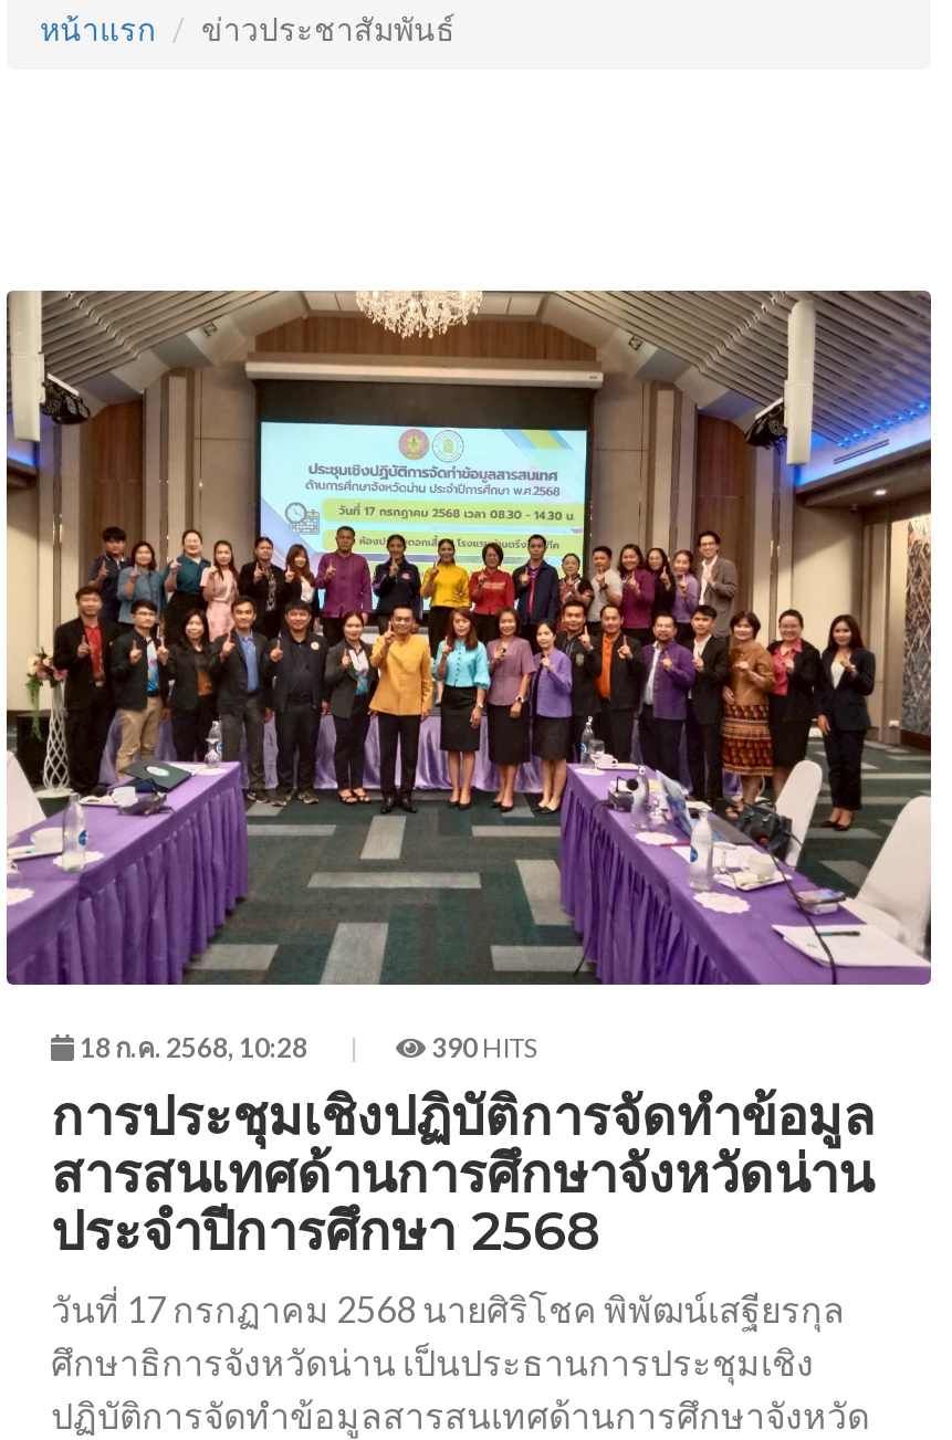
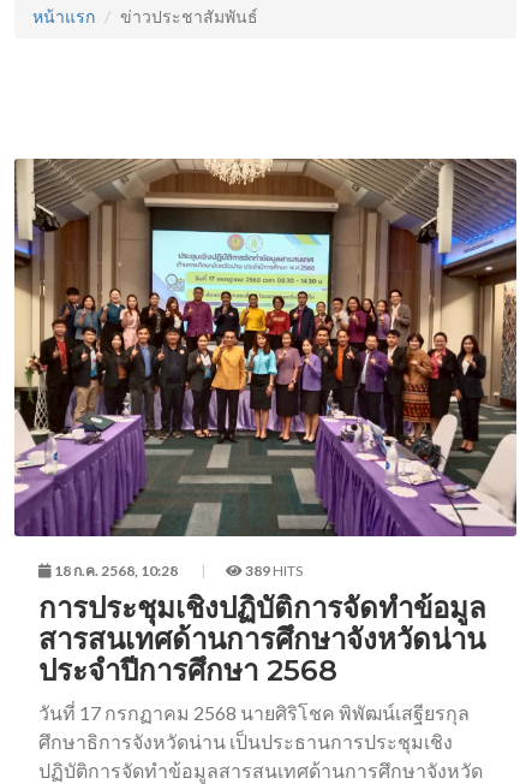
[431,1030,537,1063] 390 HITS -> [245,561,303,579] 389 HITS

